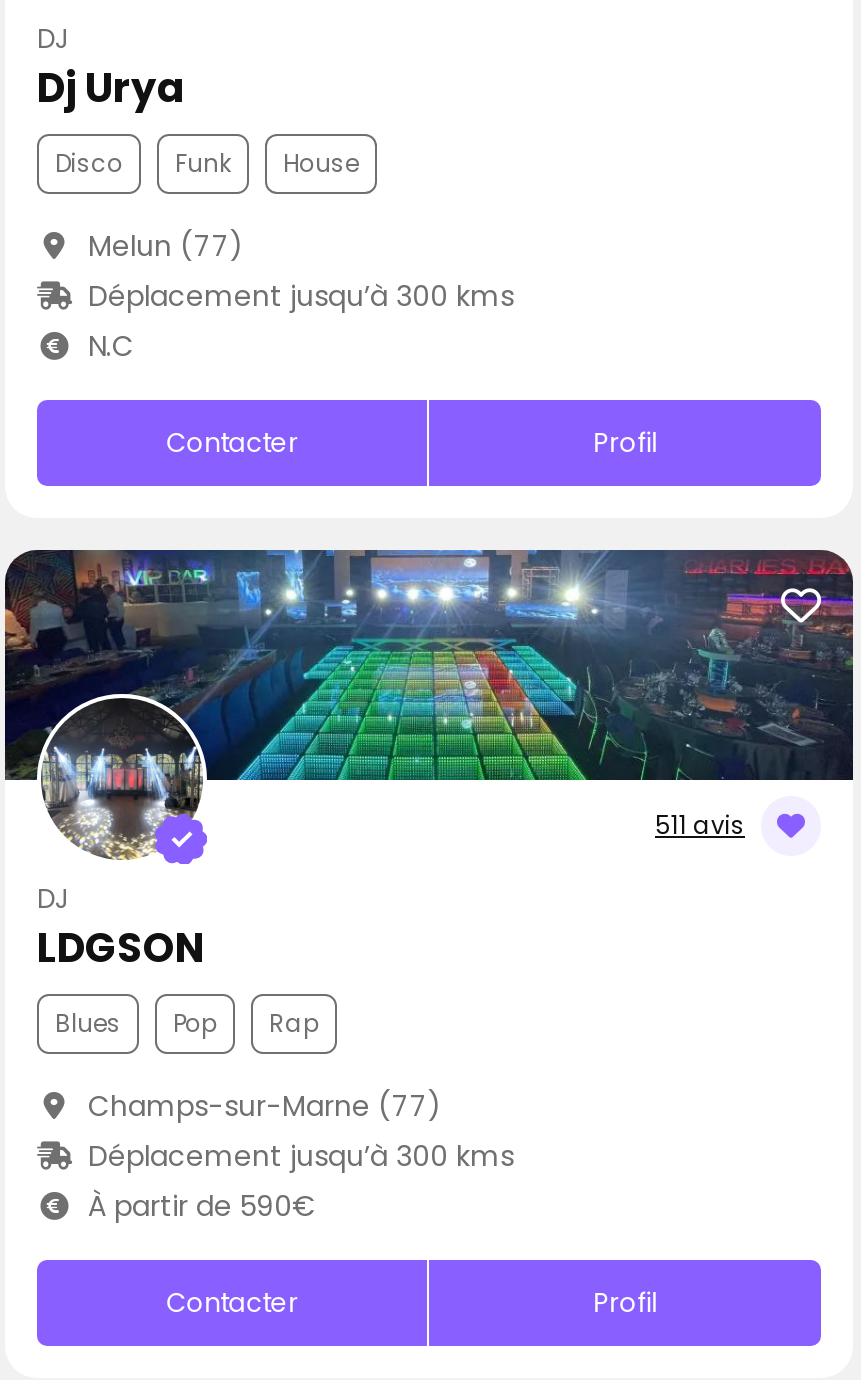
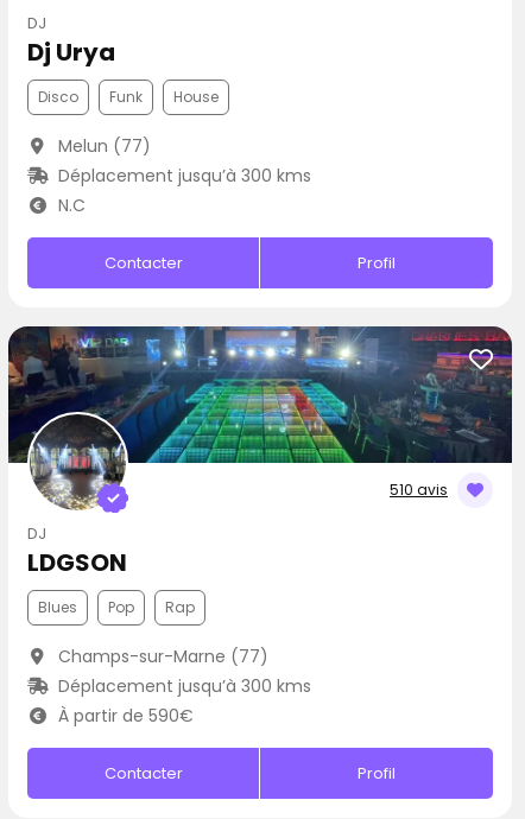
[655,808,745,842] 511 avis -> [390,480,448,500] 510 avis

